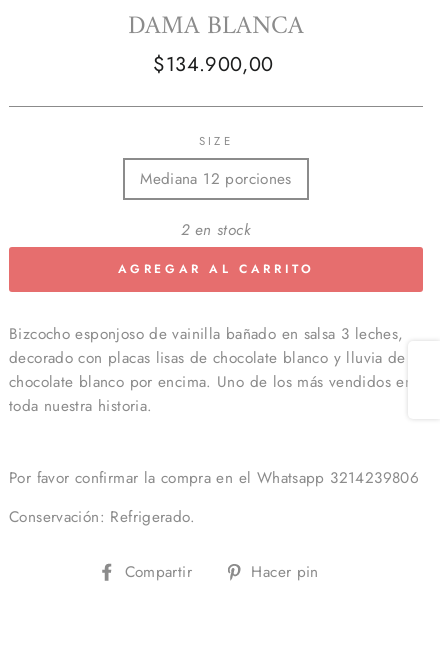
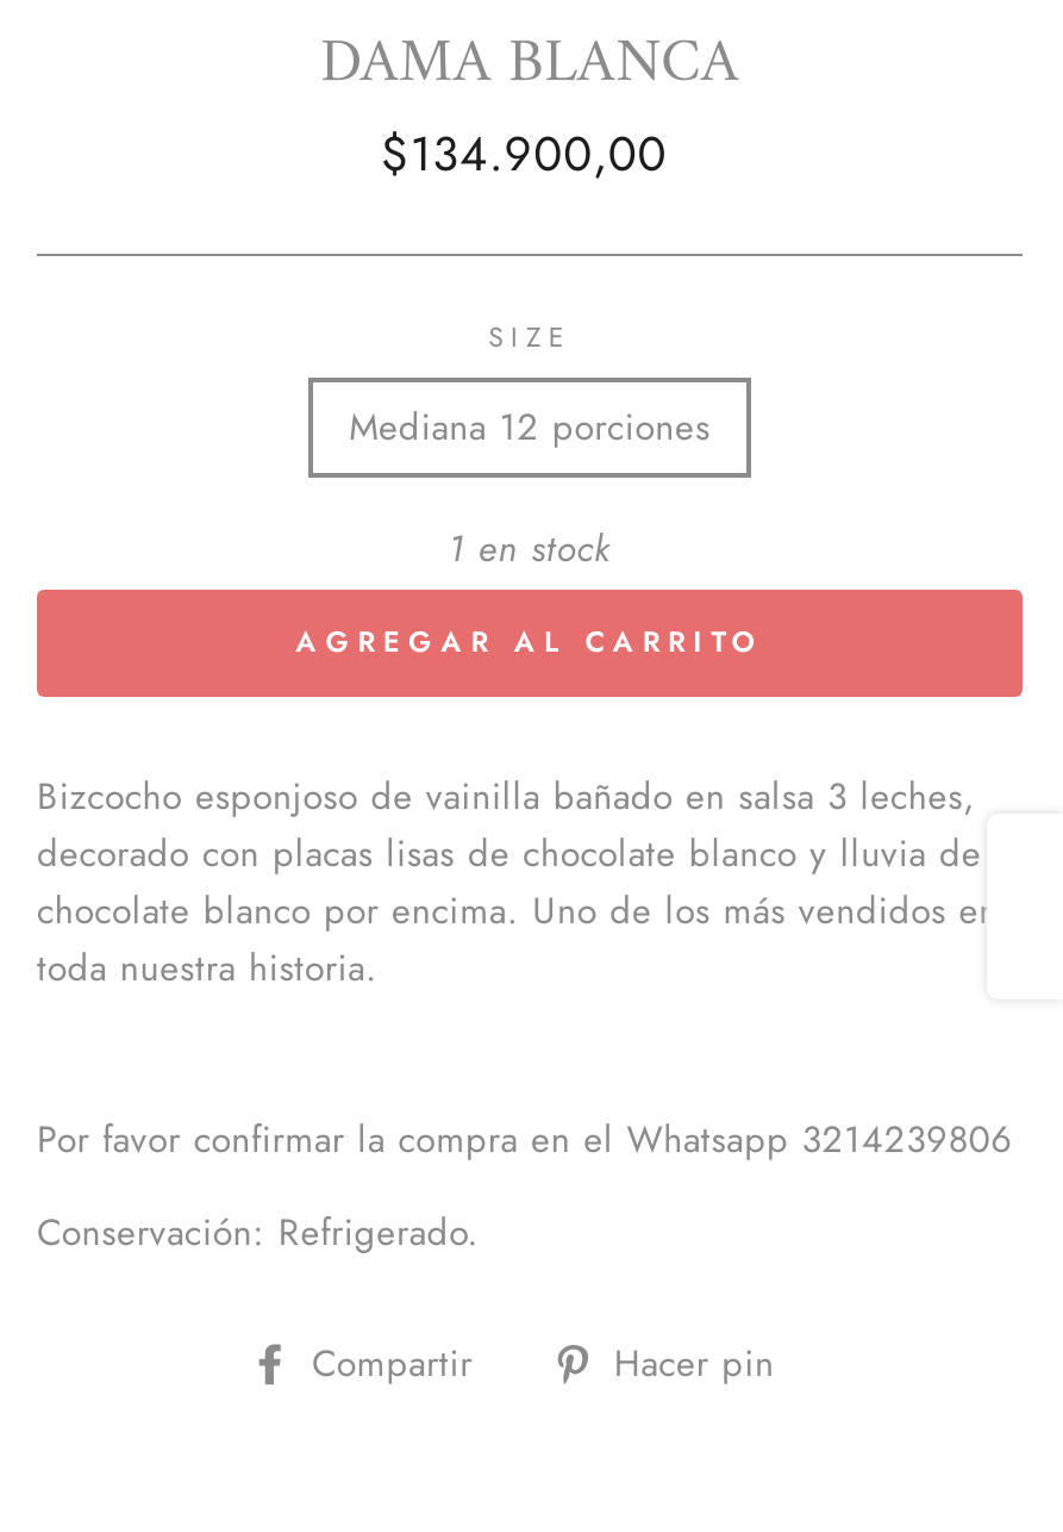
[181,219,251,241] 2 en stock -> [448,522,612,574] 1 en stock

